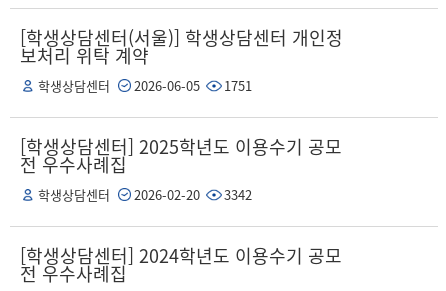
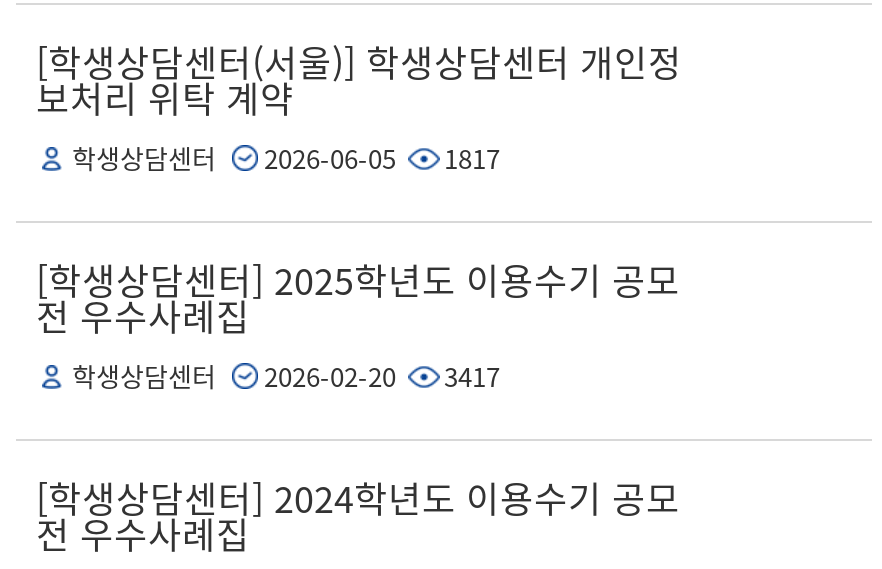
[38,76,252,95] 학생상담센터 2026-06-05 1751 -> [72,138,500,176] 학생상담센터 2026-06-05 1817
[38,185,252,204] 학생상담센터 2026-02-20 3342 -> [72,356,500,394] 학생상담센터 2026-02-20 3417

